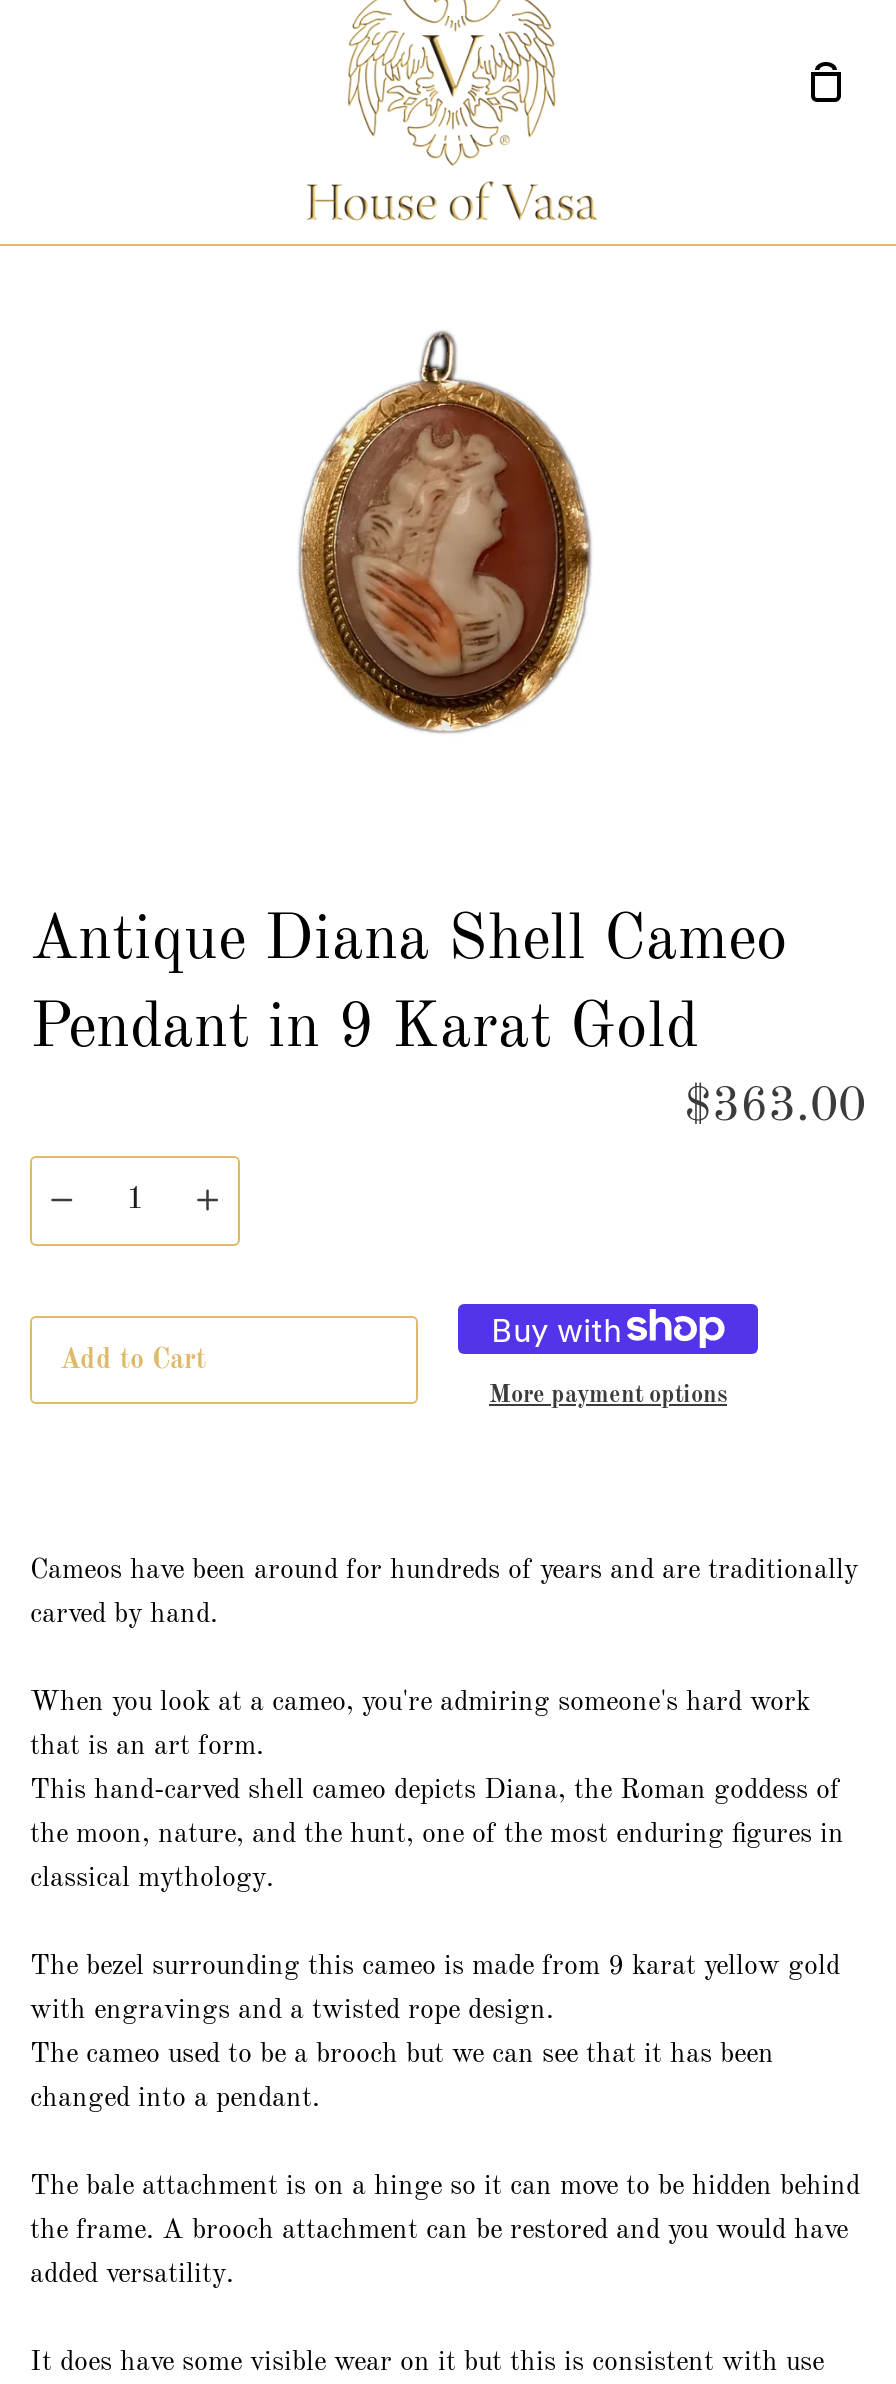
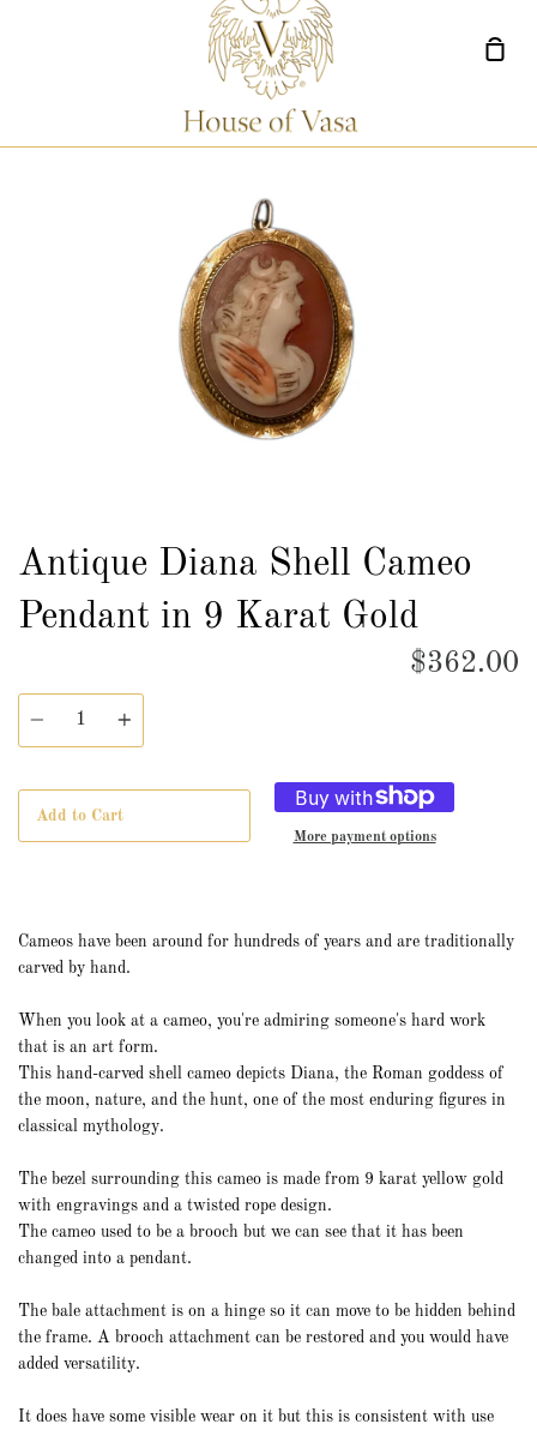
[684,1082,866,1132] $363.00 -> [410,649,519,679] $362.00

